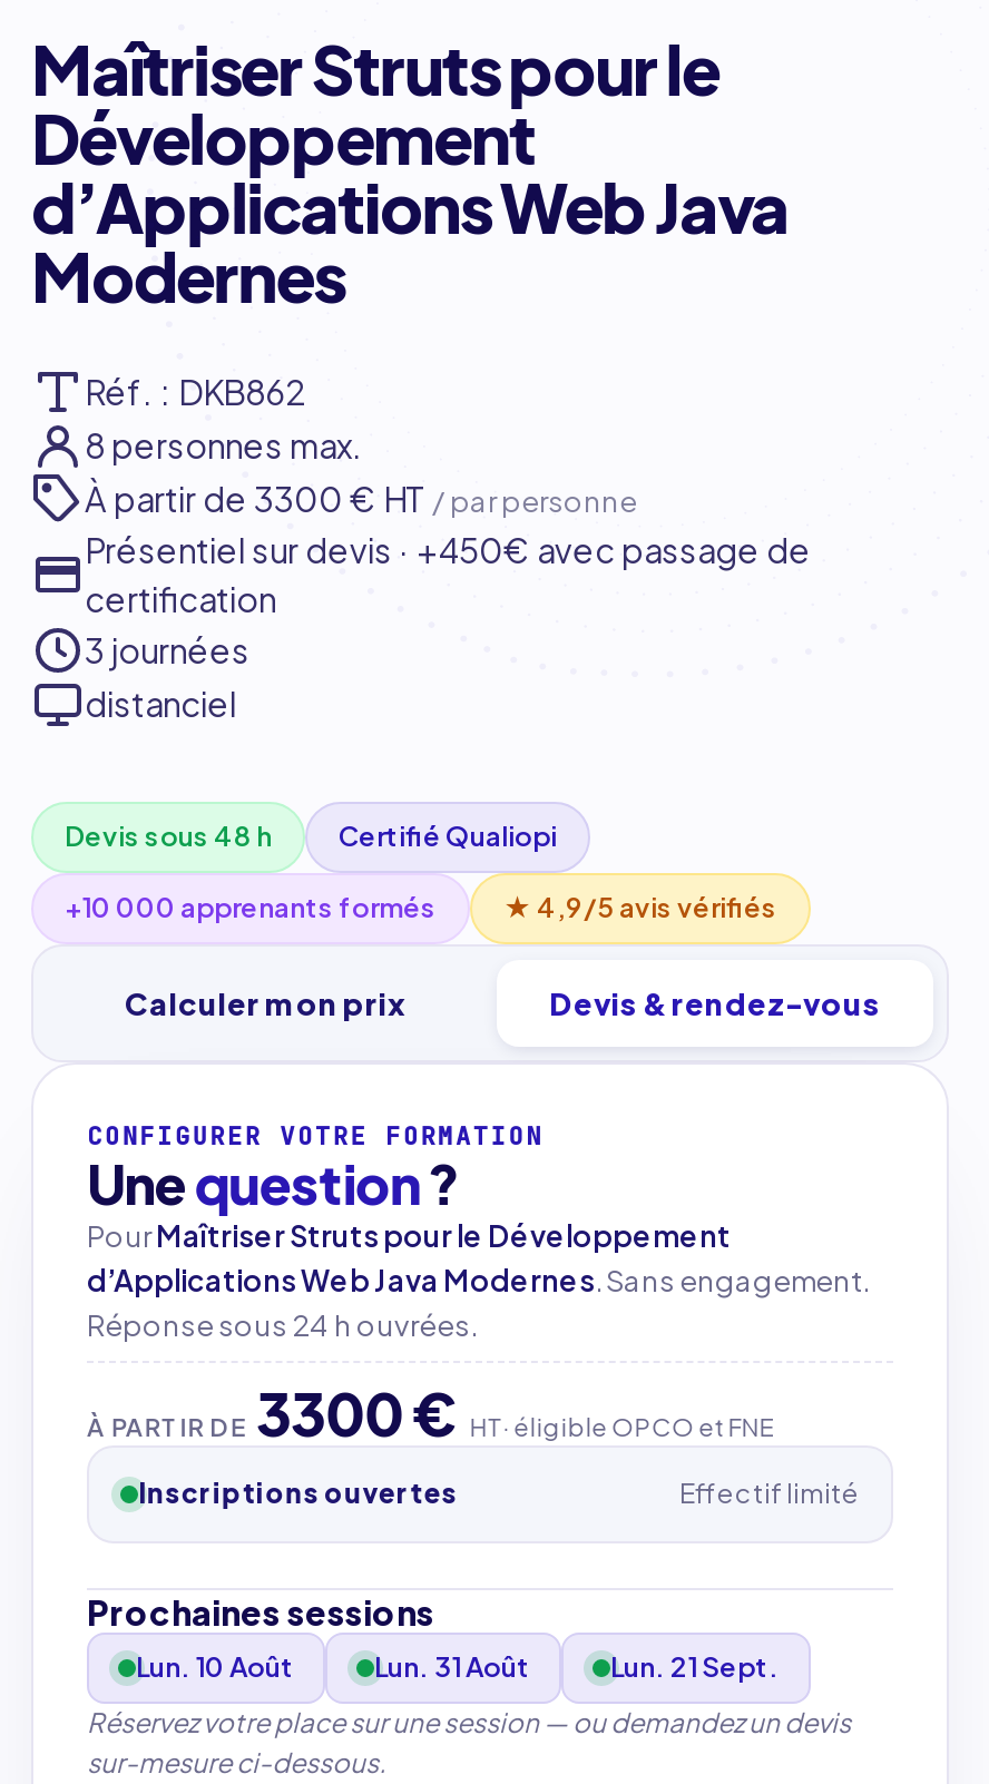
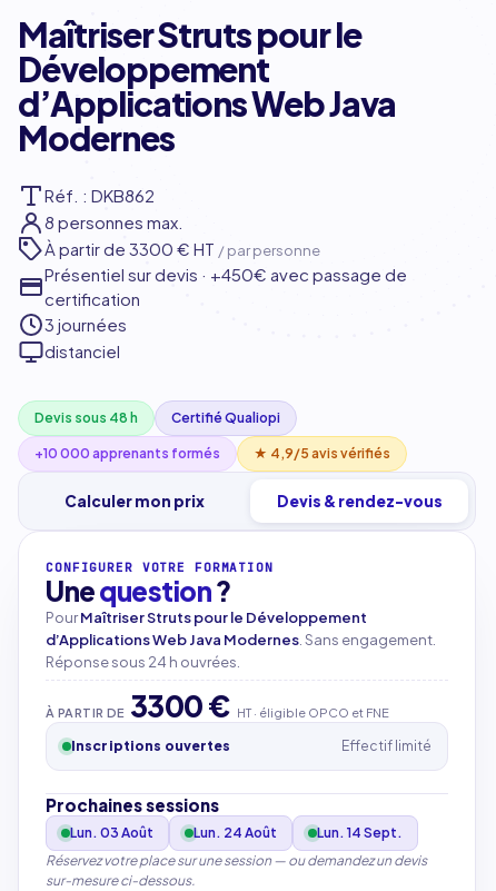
[136,1650,294,1684] Lun. 10 Août -> [70,824,153,841] Lun. 03 Août
[374,1650,530,1684] Lun. 31 Août -> [194,824,277,841] Lun. 24 Août
[610,1650,780,1684] Lun. 21 Sept. -> [317,824,403,841] Lun. 14 Sept.

